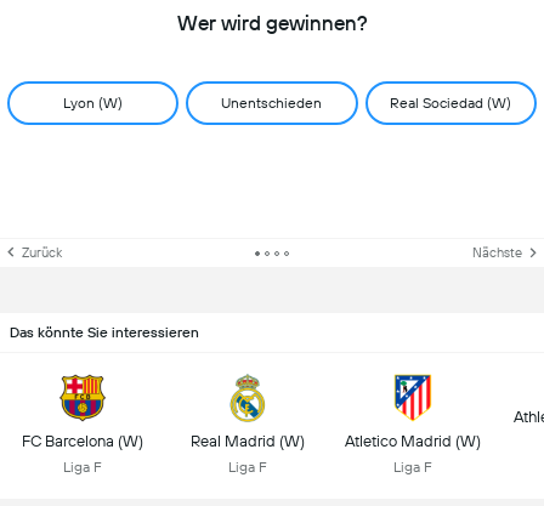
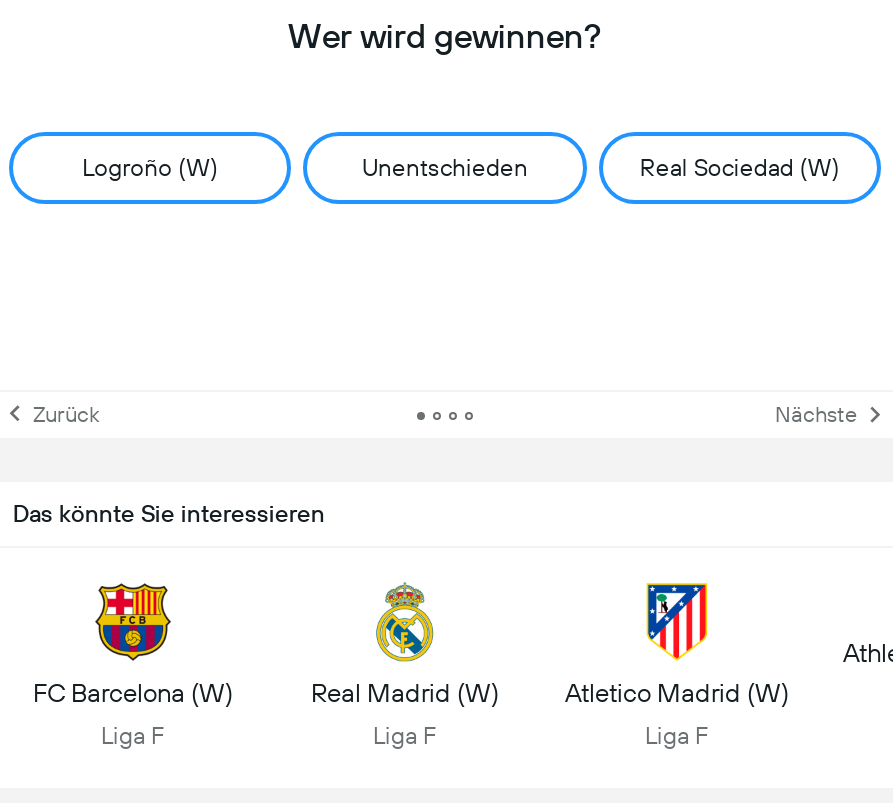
[63,95,123,112] Lyon (W) -> [82,154,218,182] Logroño (W)

